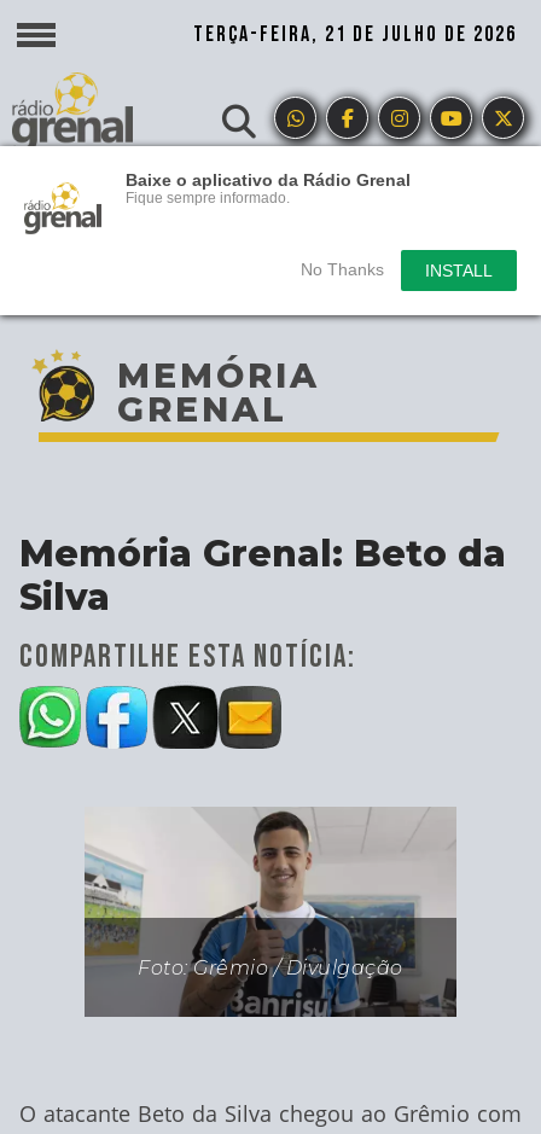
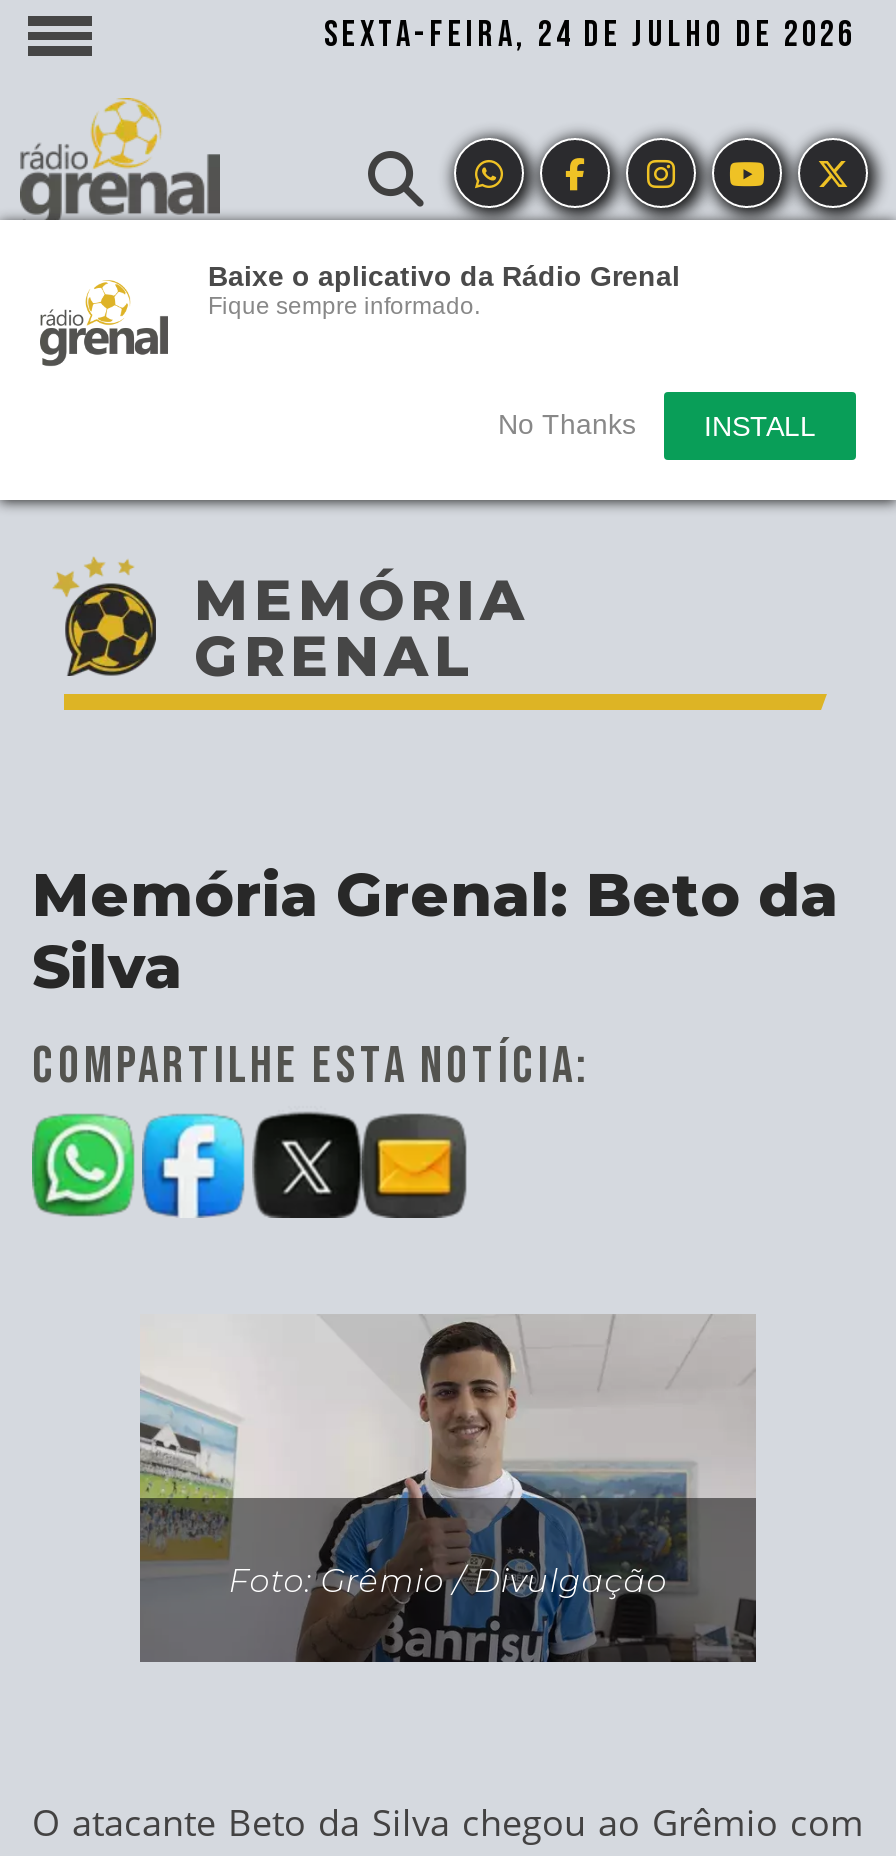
[193,22,517,47] TERÇA-FEIRA, 21 DE JULHO DE 2026 -> [324,14,856,56] SEXTA-FEIRA, 24 DE JULHO DE 2026

